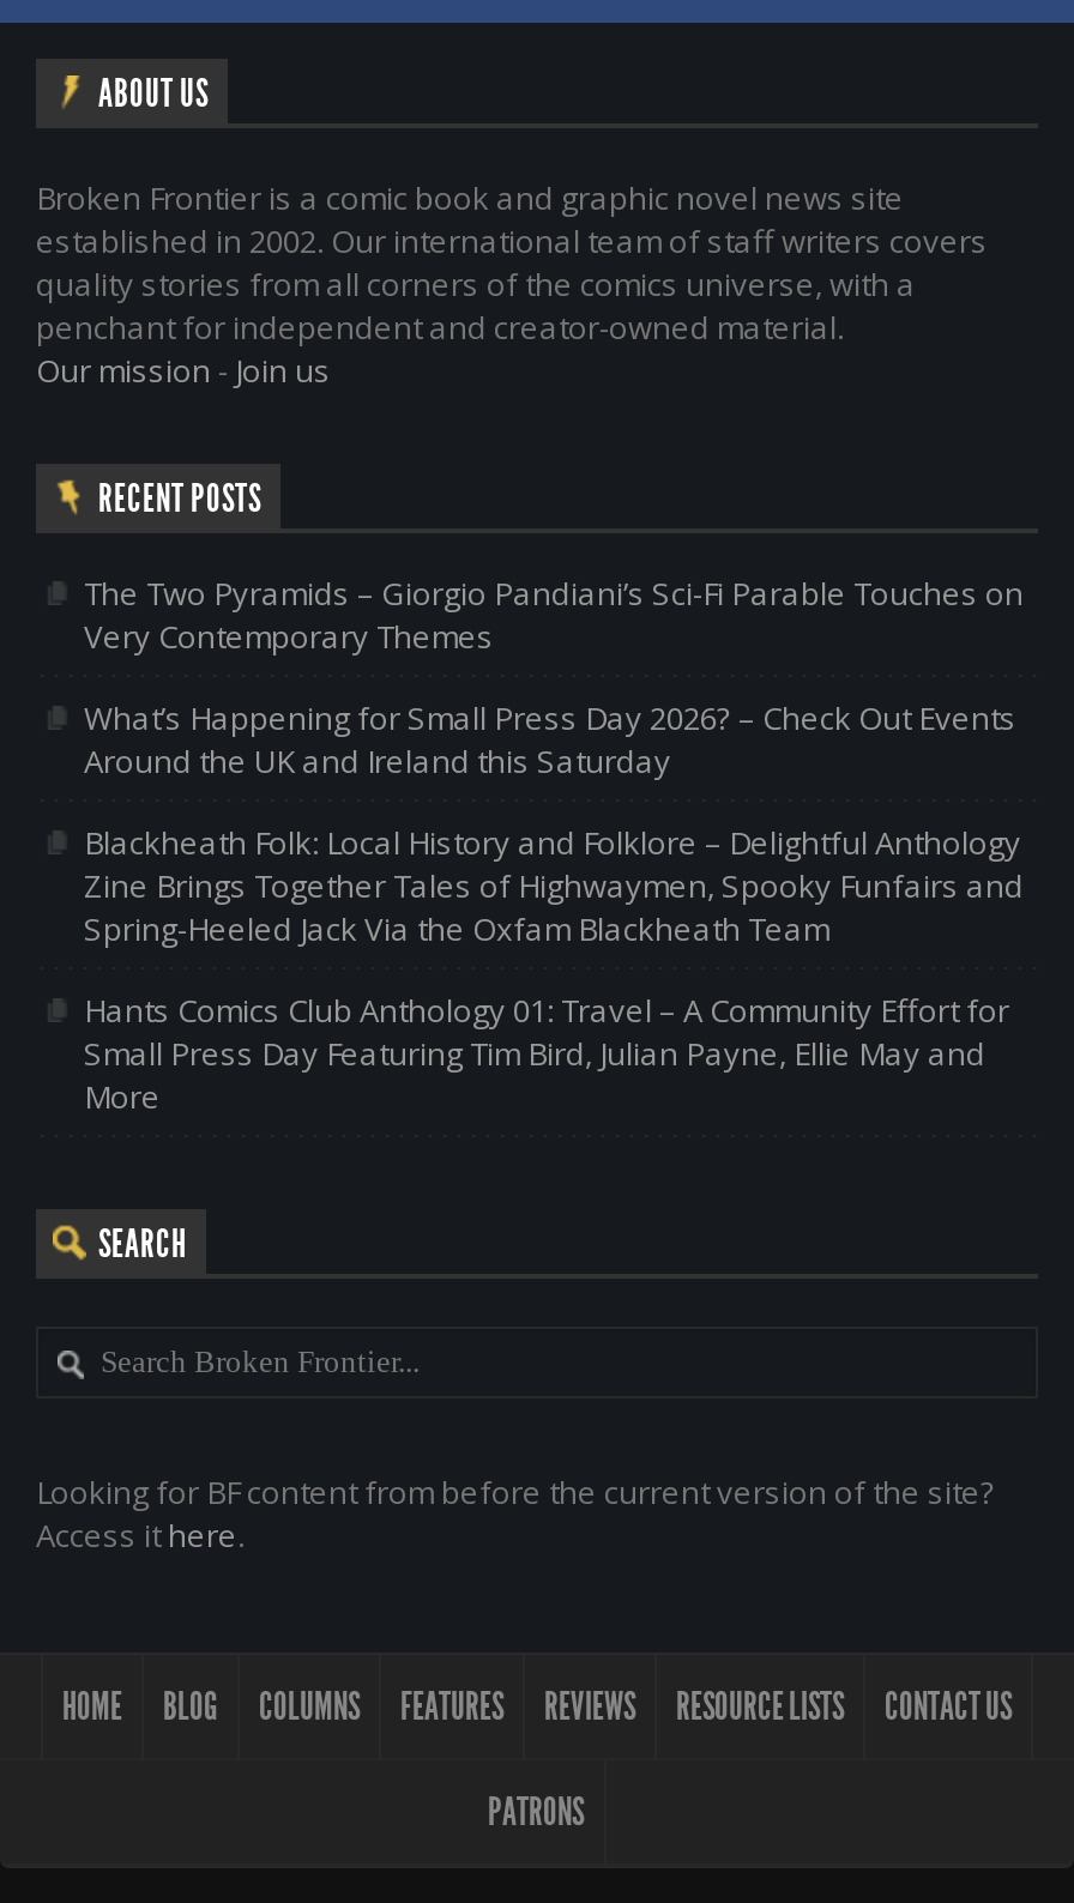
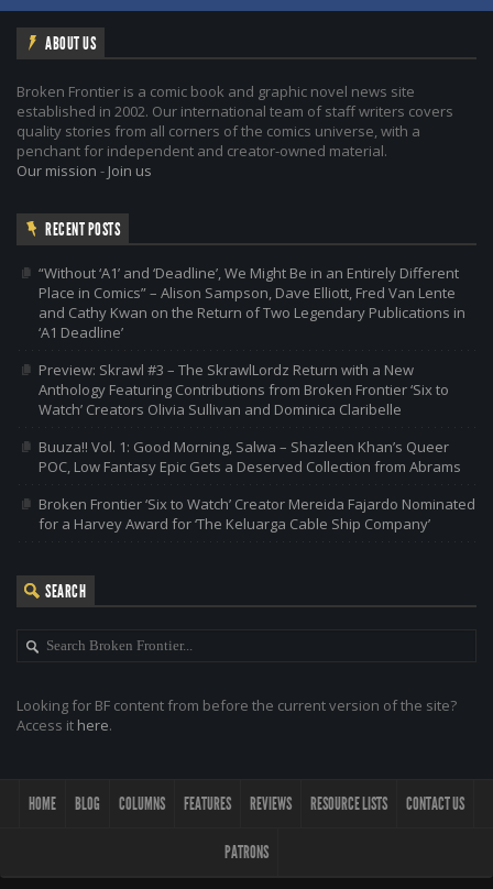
[84,572,1024,659] The Two Pyramids – Giorgio Pandiani’s Sci-Fi Parable Touches on | Very Contemporary Themes -> [39,263,465,343] “Without ‘A1’ and ‘Deadline’, We Might Be in an Entirely Different | Place in Comics” – Alison Sampson, Dave Elliott, Fred Van Lente | and Cathy Kwan on the Return of Two Legendary Publications in | ‘A1 Deadline’
[84,697,1016,783] What’s Happening for Small Press Day 2026? – Check Out Events | Around the UK and Ireland this Saturday -> [39,360,449,420] Preview: Skrawl #3 – The SkrawlLordz Return with a New | Anthology Featuring Contributions from Broken Frontier ‘Six to | Watch’ Creators Olivia Sullivan and Dominica Claribelle
[84,822,1024,951] Blackheath Folk: Local History and Folklore – Delightful Anthology | Zine Brings Together Tales of Highwaymen, Spooky Funfairs and | Spring-Heeled Jack Via the Oxfam Blackheath Team -> [39,437,461,477] Buuza!! Vol. 1: Good Morning, Salwa – Shazleen Khan’s Queer | POC, Low Fantasy Epic Gets a Deserved Collection from Abrams
[84,989,1009,1119] Hants Comics Club Anthology 01: Travel – A Community Effort for | Small Press Day Featuring Tim Bird, Julian Payne, Ellie May and | More -> [39,494,475,534] Broken Frontier ‘Six to Watch’ Creator Mereida Fajardo Nominated | for a Harvey Award for ‘The Keluarga Cable Ship Company’

